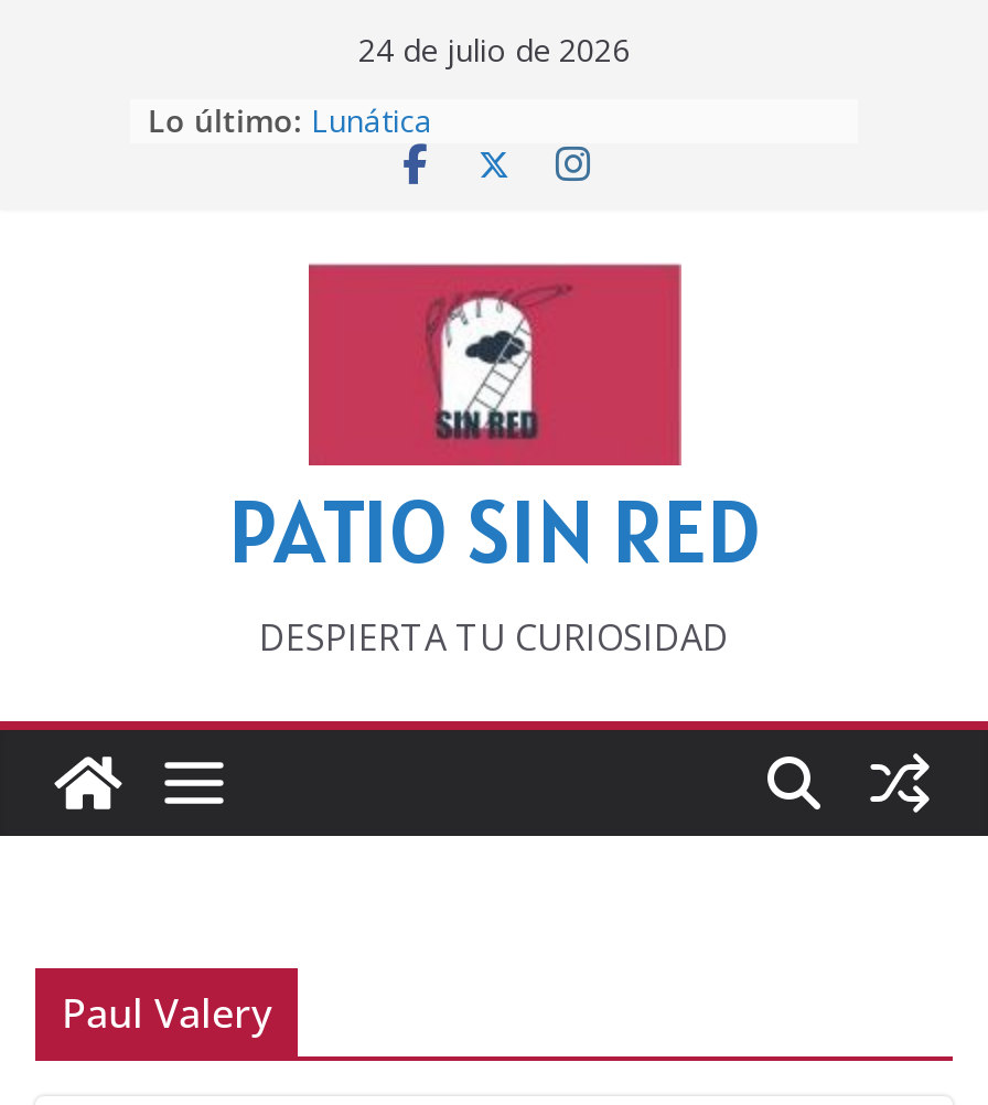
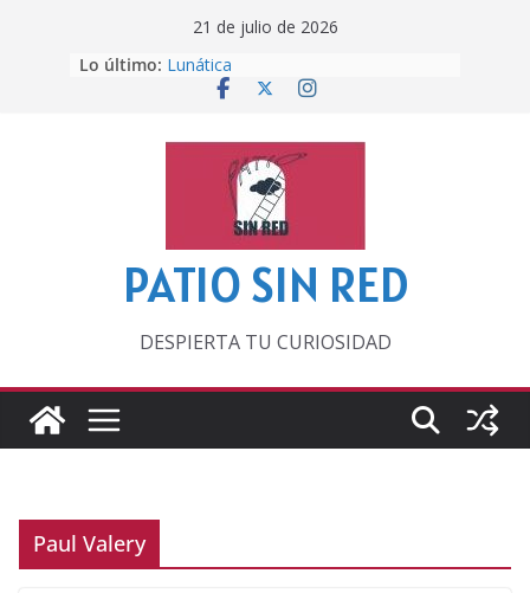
[358,29,630,71] 24 de julio de 2026 -> [192,15,338,38] 21 de julio de 2026

